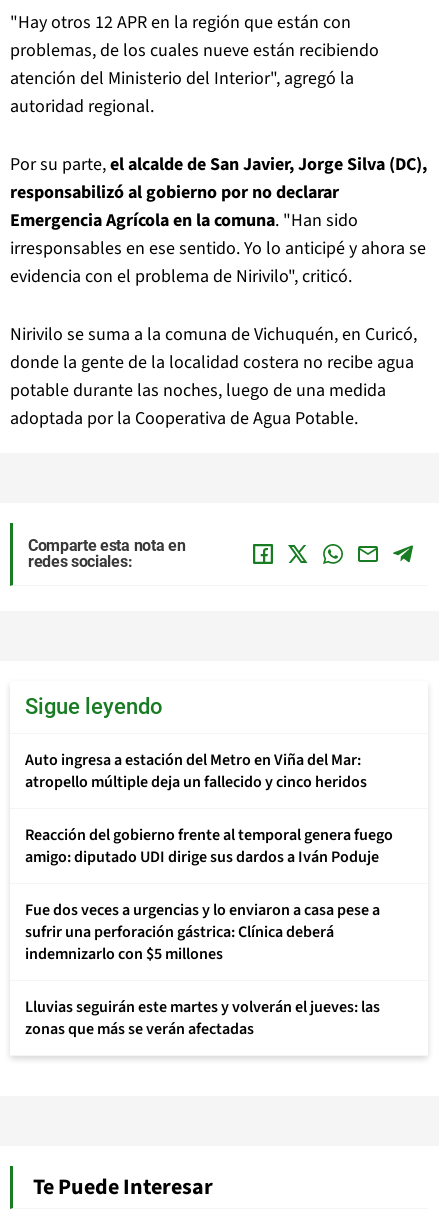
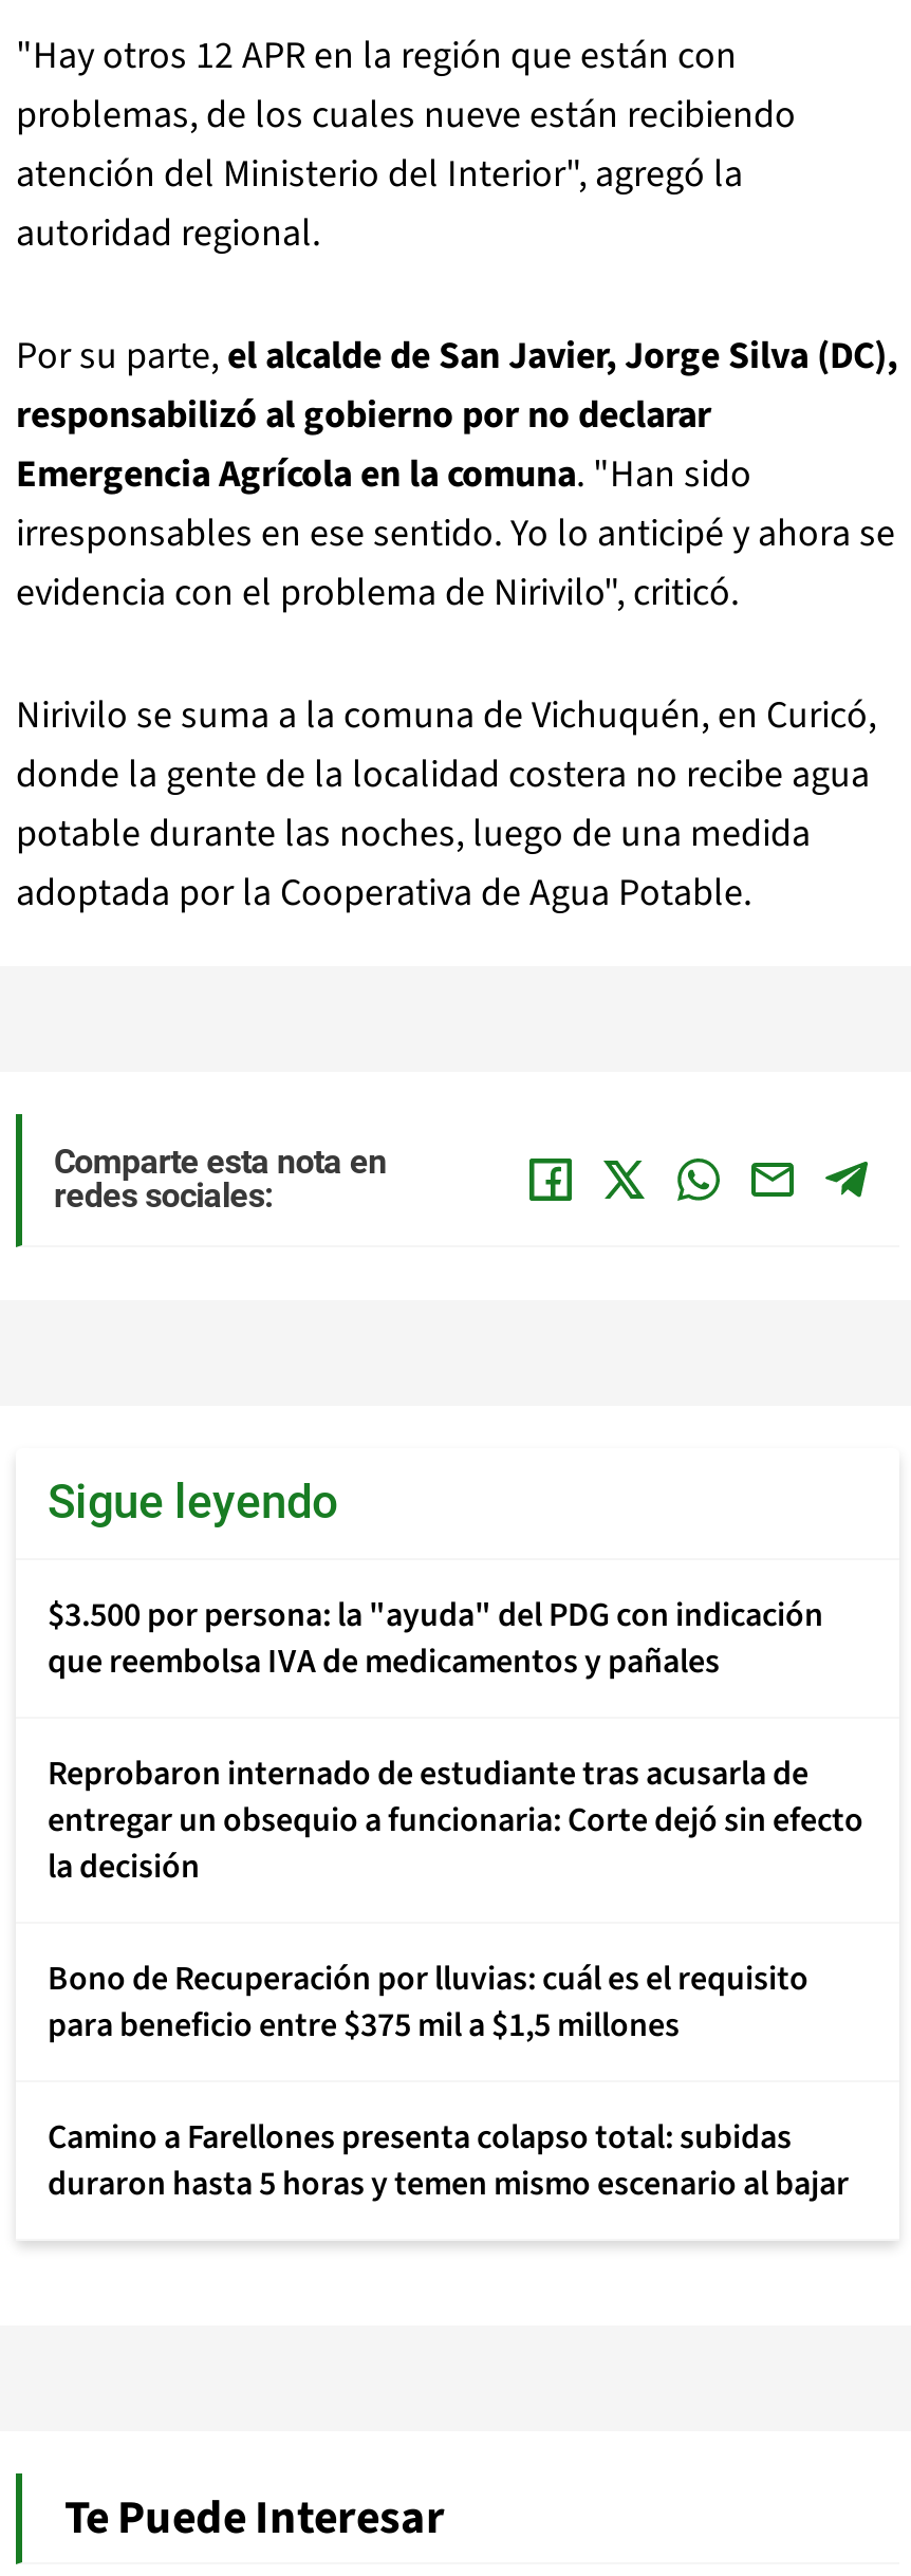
[25,749,367,793] Auto ingresa a estación del Metro en Viña del Mar: | atropello múltiple deja un fallecido y cinco heridos -> [48,1592,823,1685] $3.500 por persona: la "ayuda" del PDG con indicación | que reembolsa IVA de medicamentos y pañales
[25,824,393,868] Reacción del gobierno frente al temporal genera fuego | amigo: diputado UDI dirige sus dardos a Iván Poduje -> [48,1750,863,1890] Reprobaron internado de estudiante tras acusarla de | entregar un obsequio a funcionaria: Corte dejó sin efecto | la decisión
[25,899,380,965] Fue dos veces a urgencias y lo enviaron a casa pese a | sufrir una perforación gástrica: Clínica deberá | indemnizarlo con $5 millones -> [48,1956,808,2049] Bono de Recuperación por lluvias: cuál es el requisito | para beneficio entre $375 mil a $1,5 millones
[25,996,380,1040] Lluvias seguirán este martes y volverán el jueves: las | zonas que más se verán afectadas -> [48,2114,849,2207] Camino a Farellones presenta colapso total: subidas | duraron hasta 5 horas y temen mismo escenario al bajar

